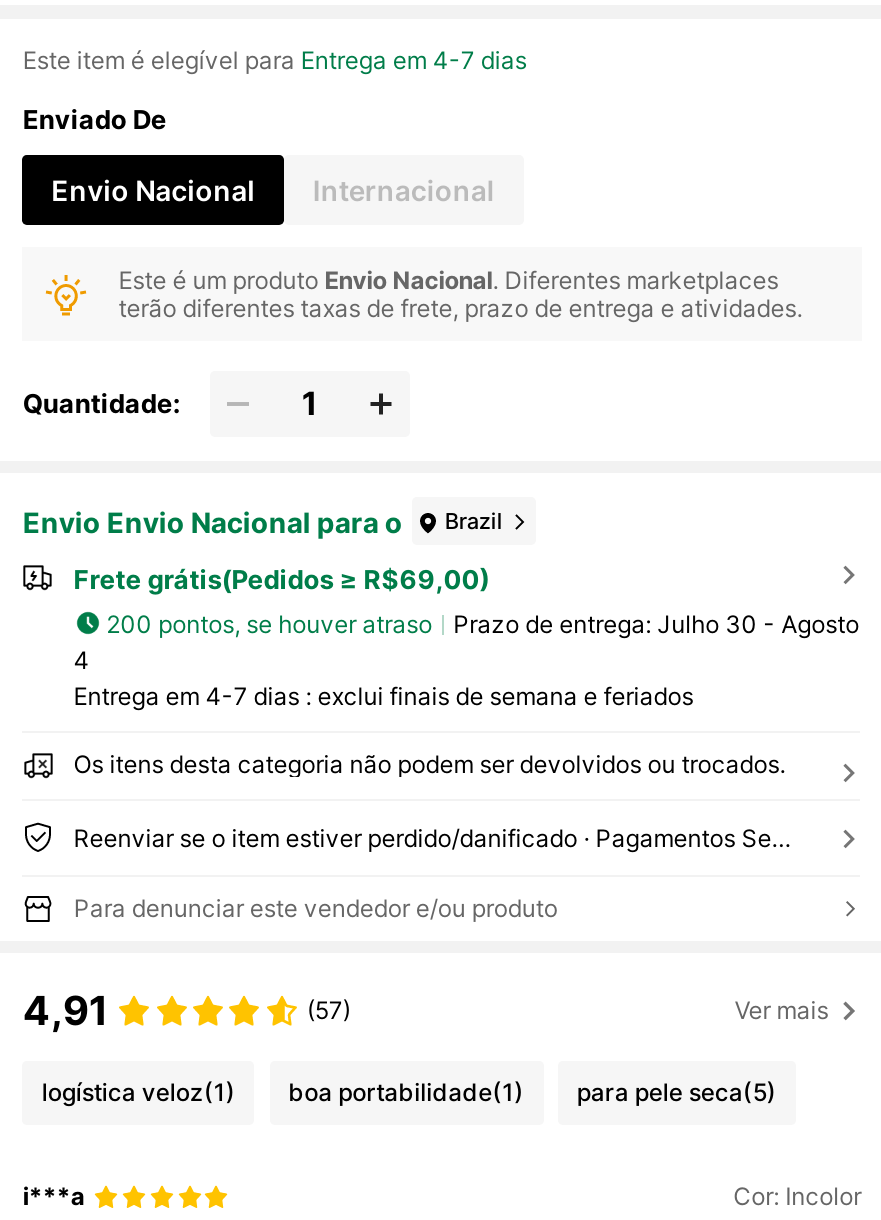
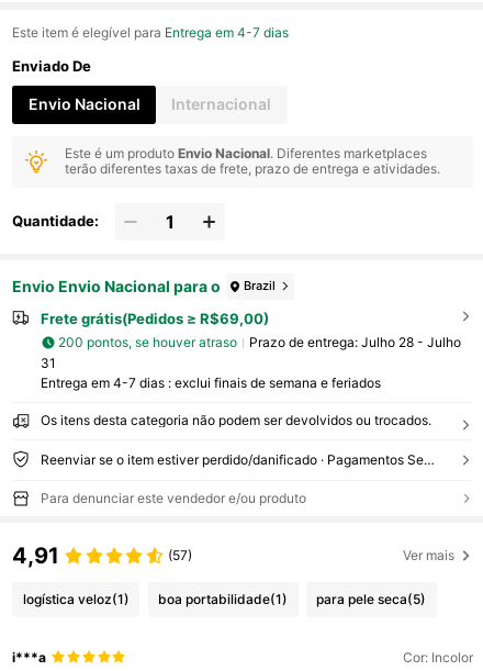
[453,609,859,639] Prazo de entrega: Julho 30 - Agosto -> [249,334,461,351] Prazo de entrega: Julho 28 - Julho
[73,646,89,676] 4 -> [40,355,56,371] 31

